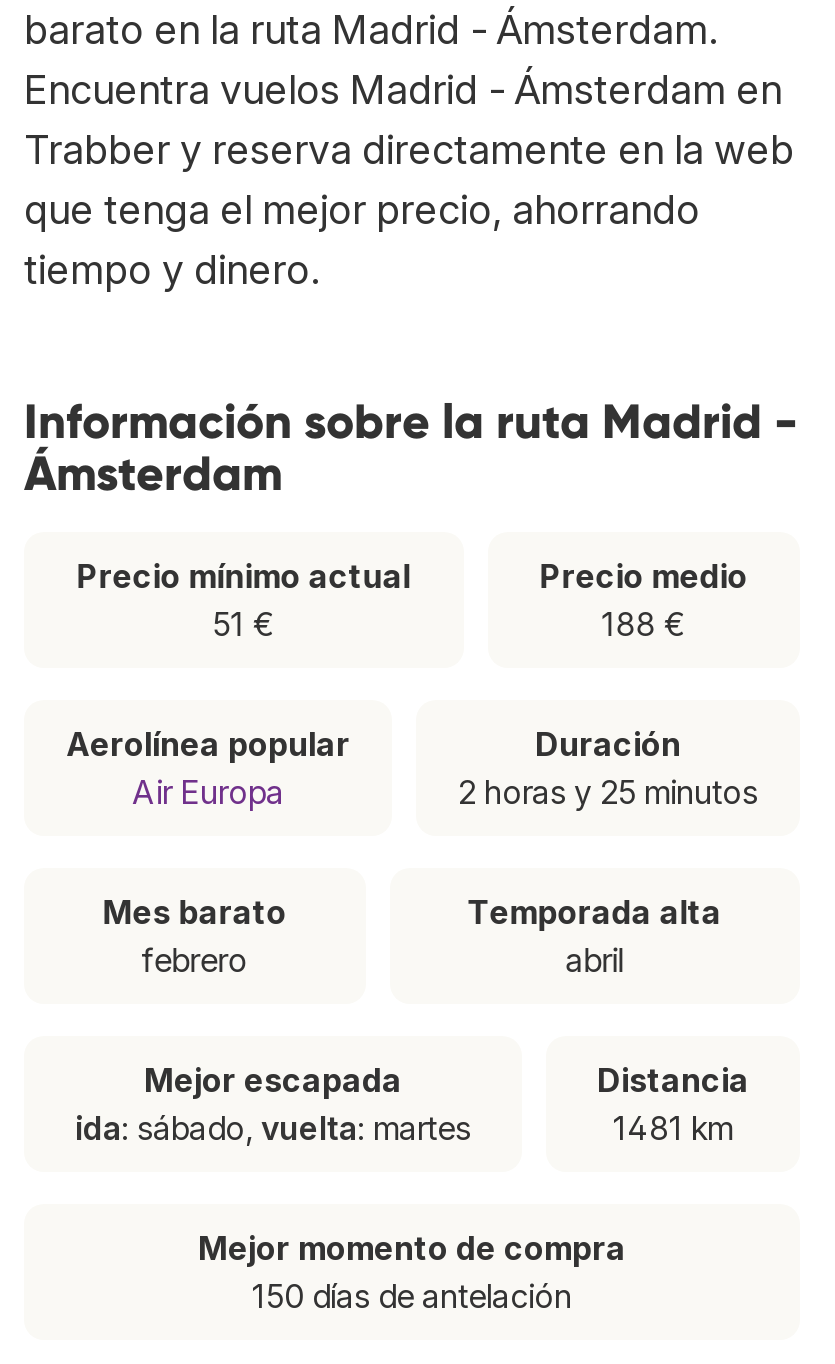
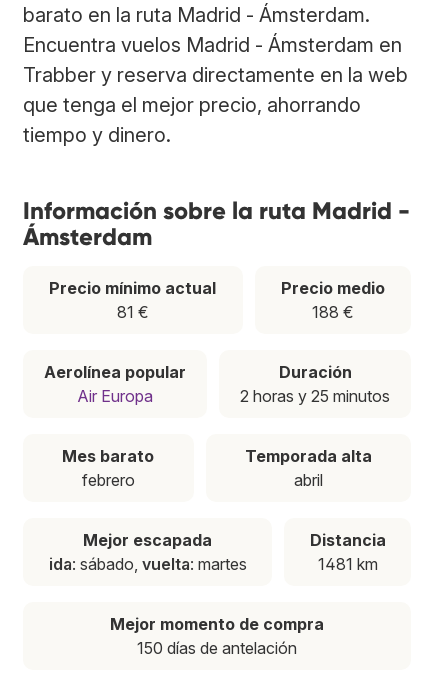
[212,603,274,643] 51 € -> [117,302,149,322] 81 €

